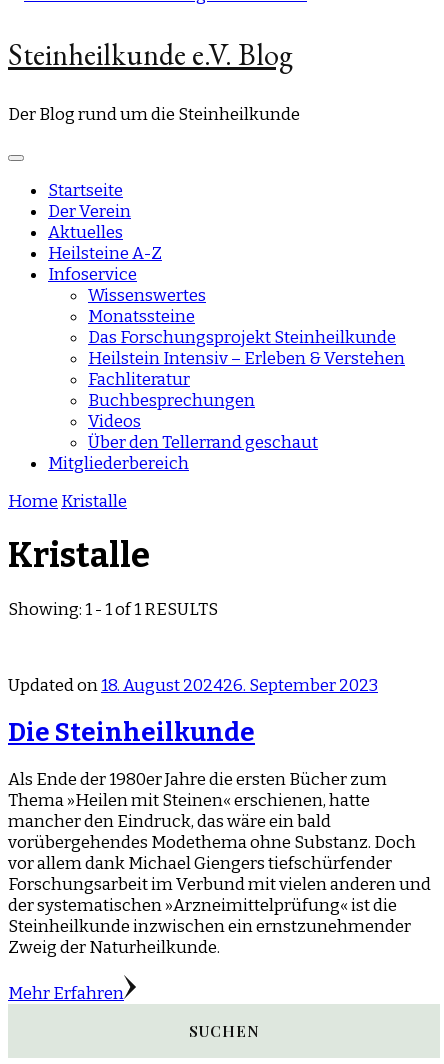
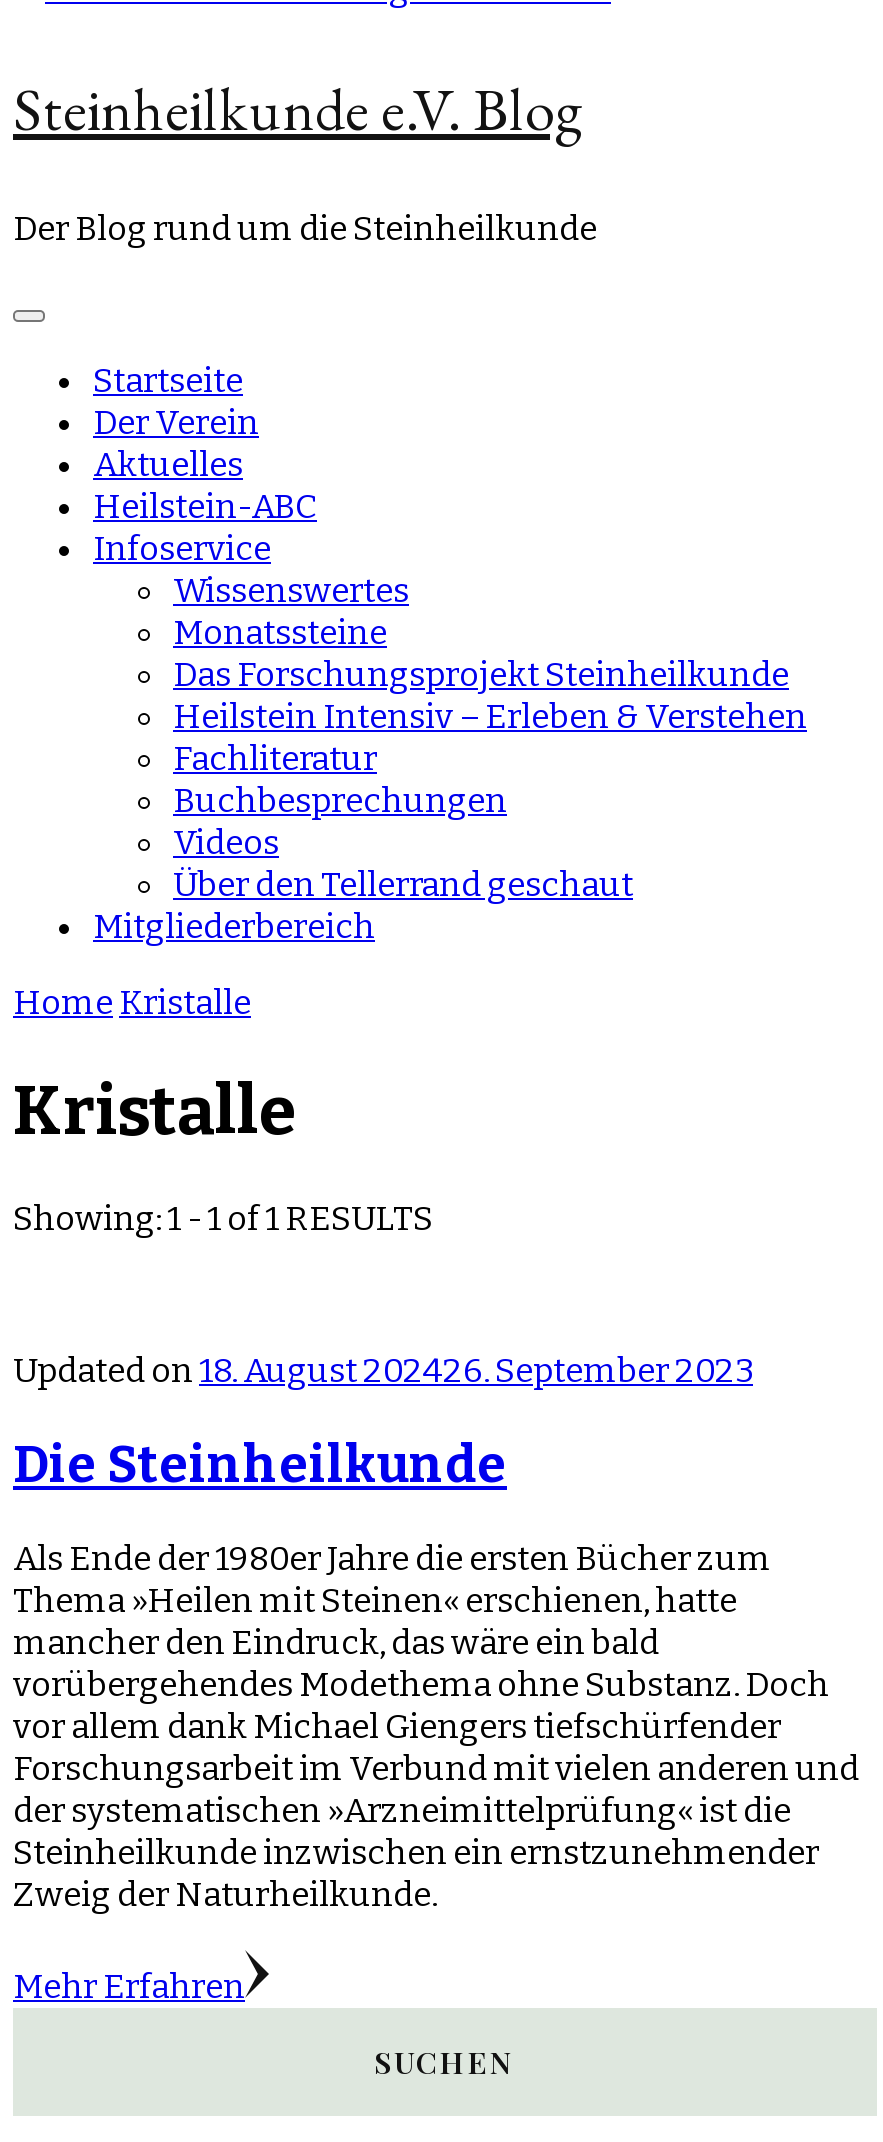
[48,243,162,264] Heilsteine A-Z -> [93,486,317,528] Heilstein-ABC

